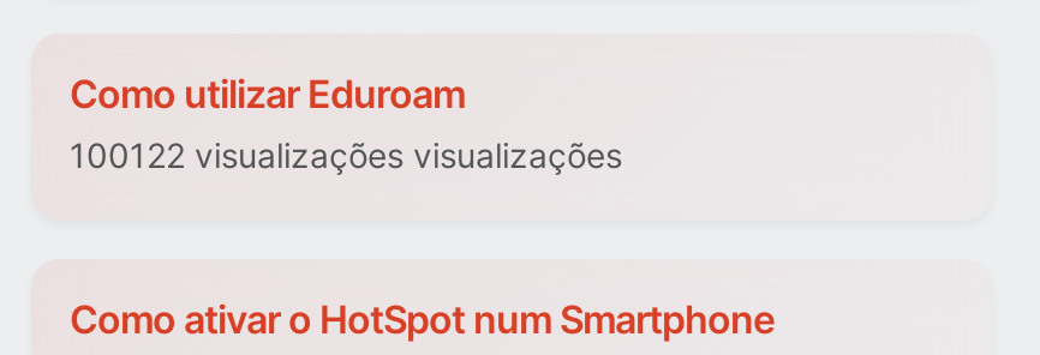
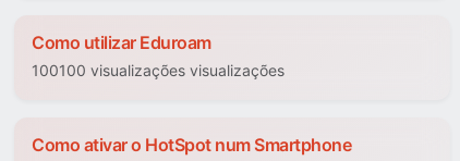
[70,136,622,176] 100122 visualizações visualizações -> [32,61,285,80] 100100 visualizações visualizações

